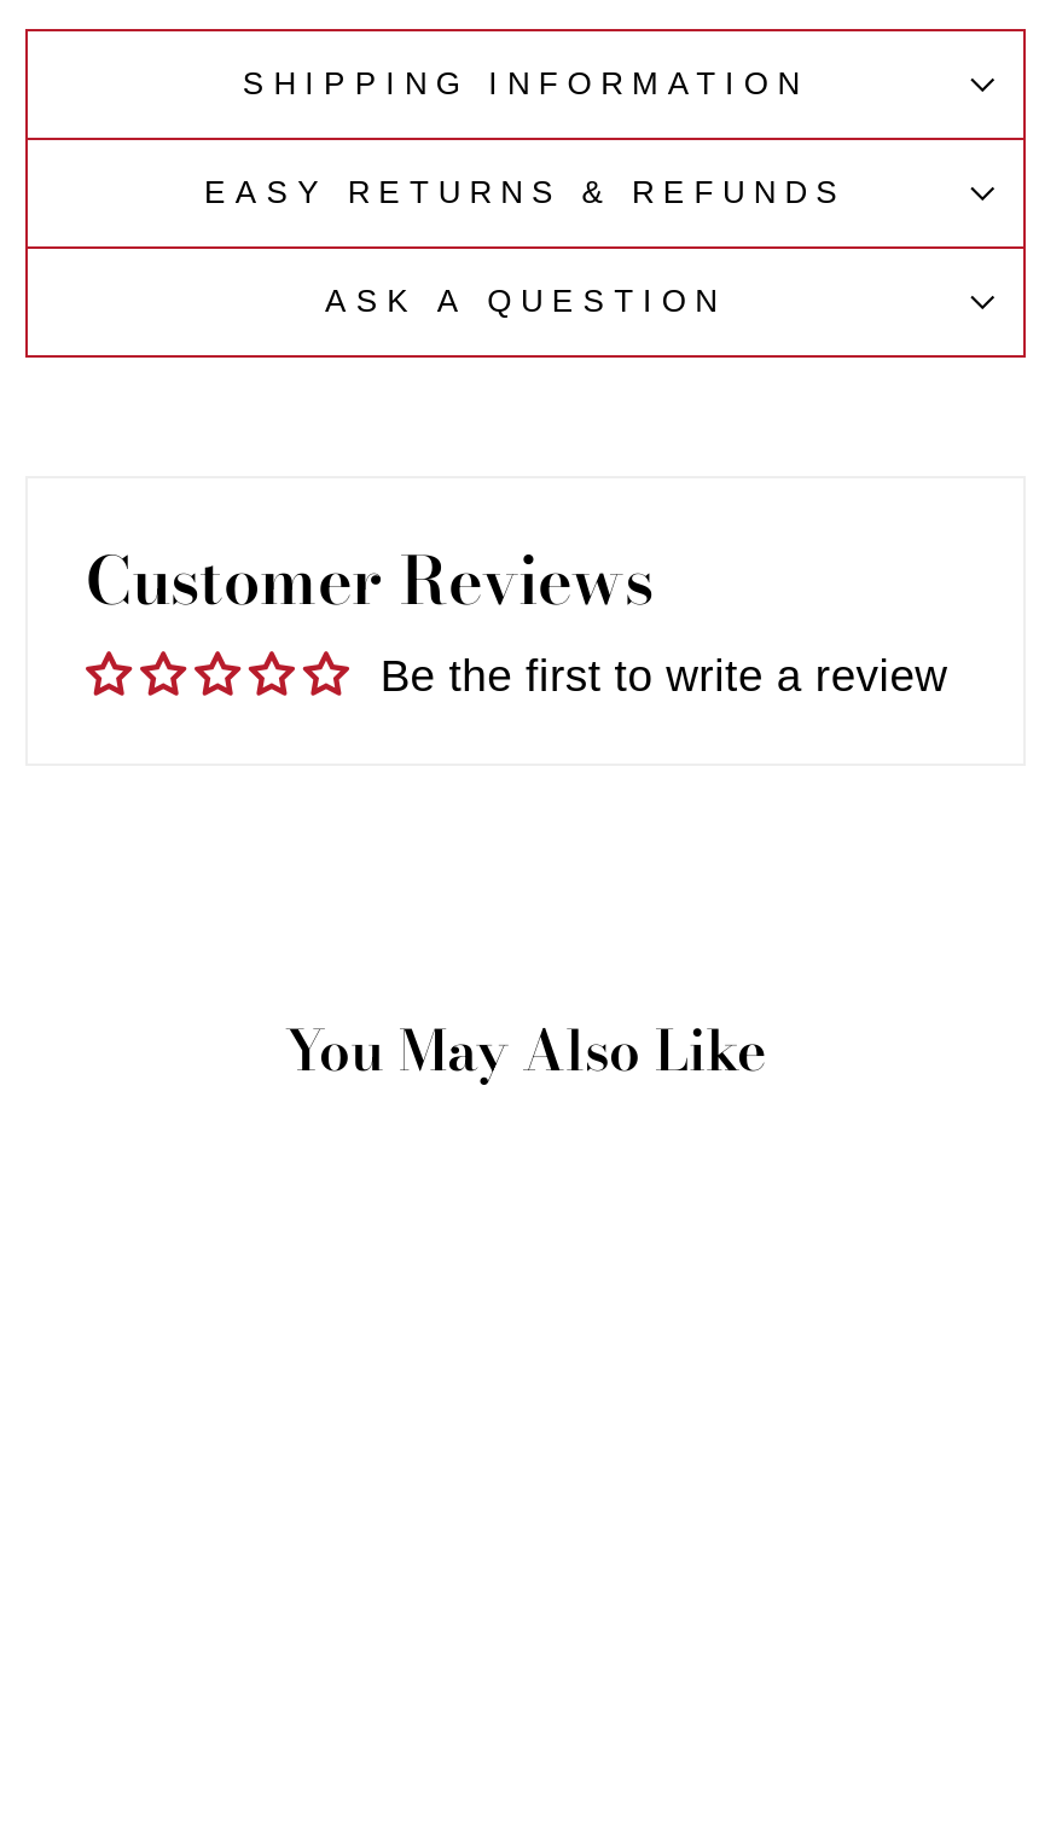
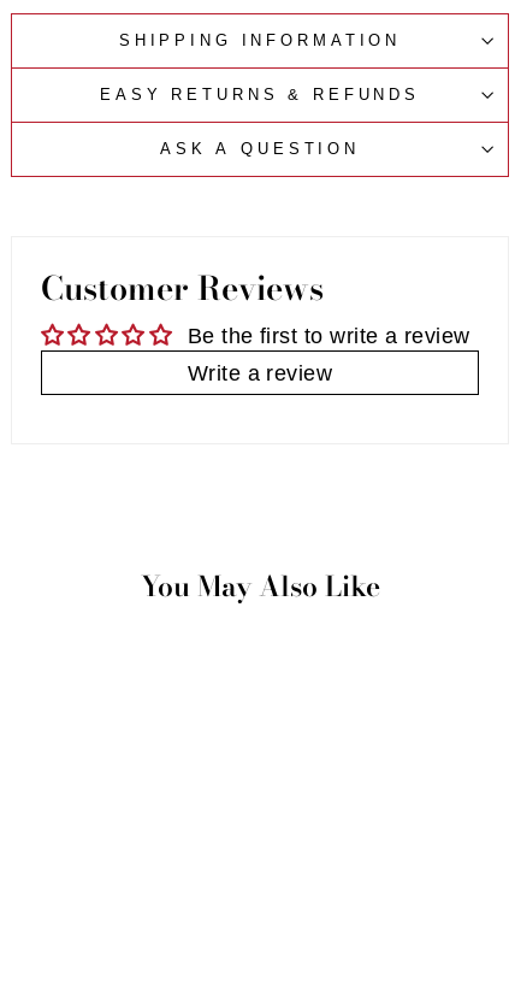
none -> [187,360,332,385] Write a review

